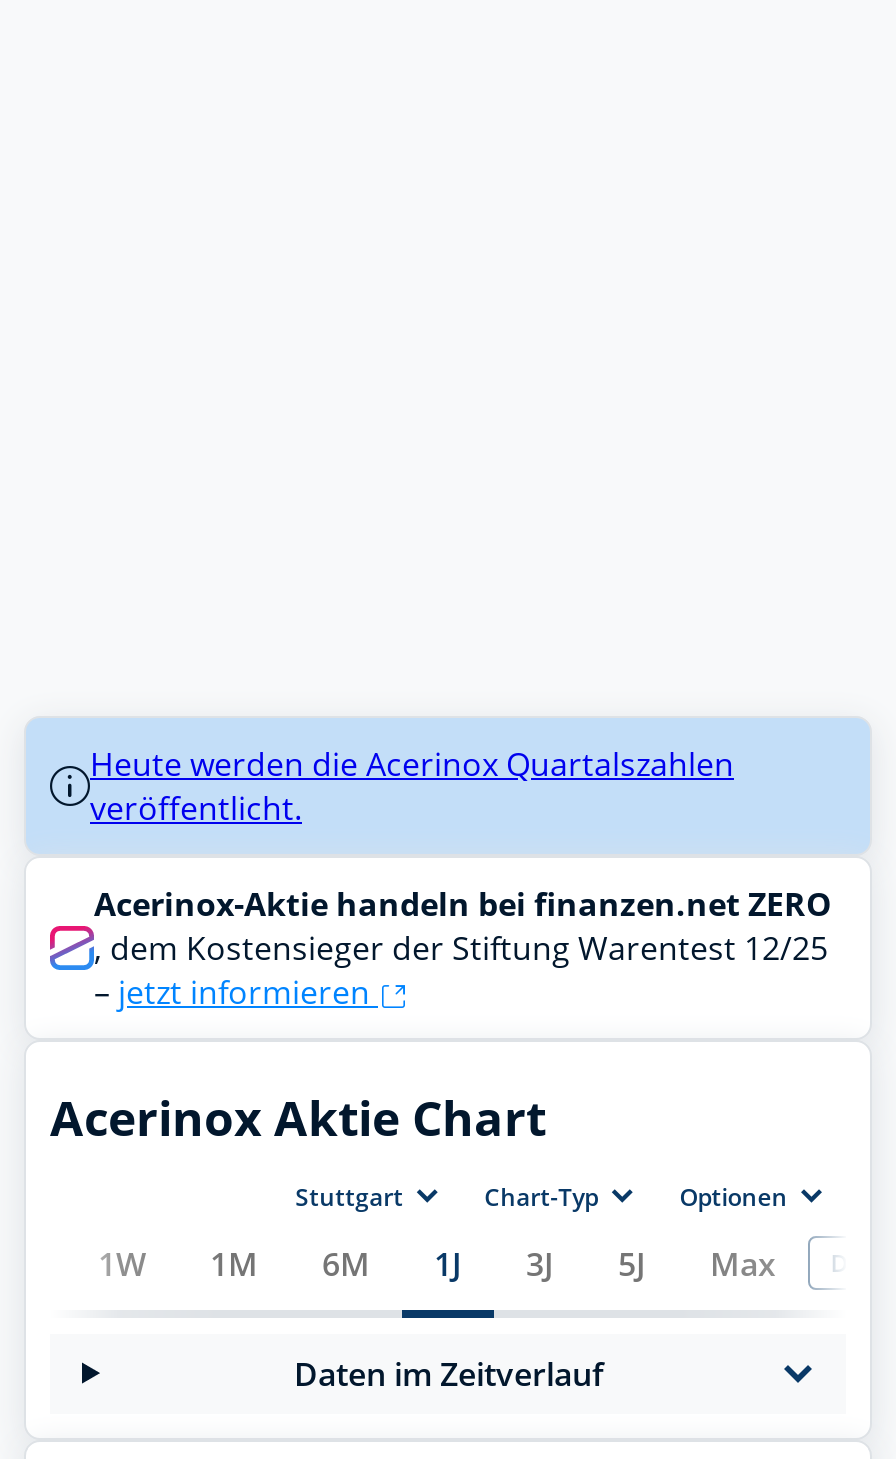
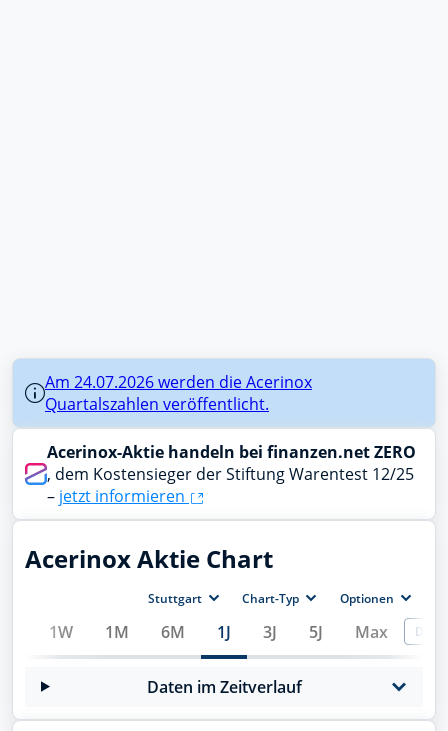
[90,742,734,830] Heute werden die Acerinox Quartalszahlen | veröffentlicht. -> [45,371,312,415] Am 24.07.2026 werden die Acerinox | Quartalszahlen veröffentlicht.

